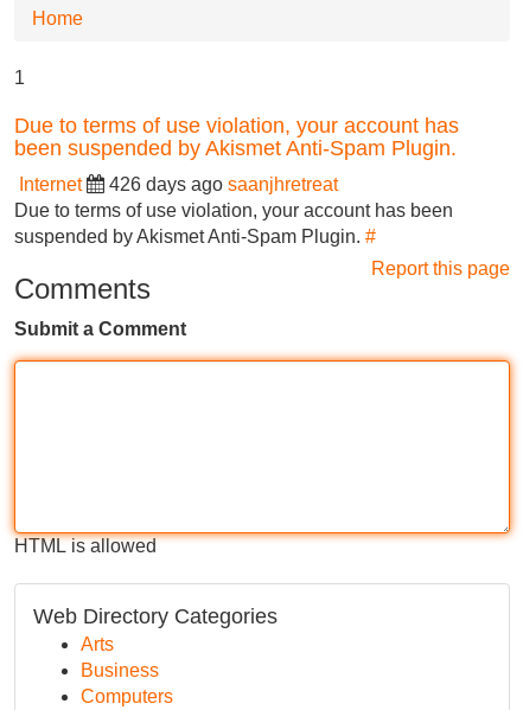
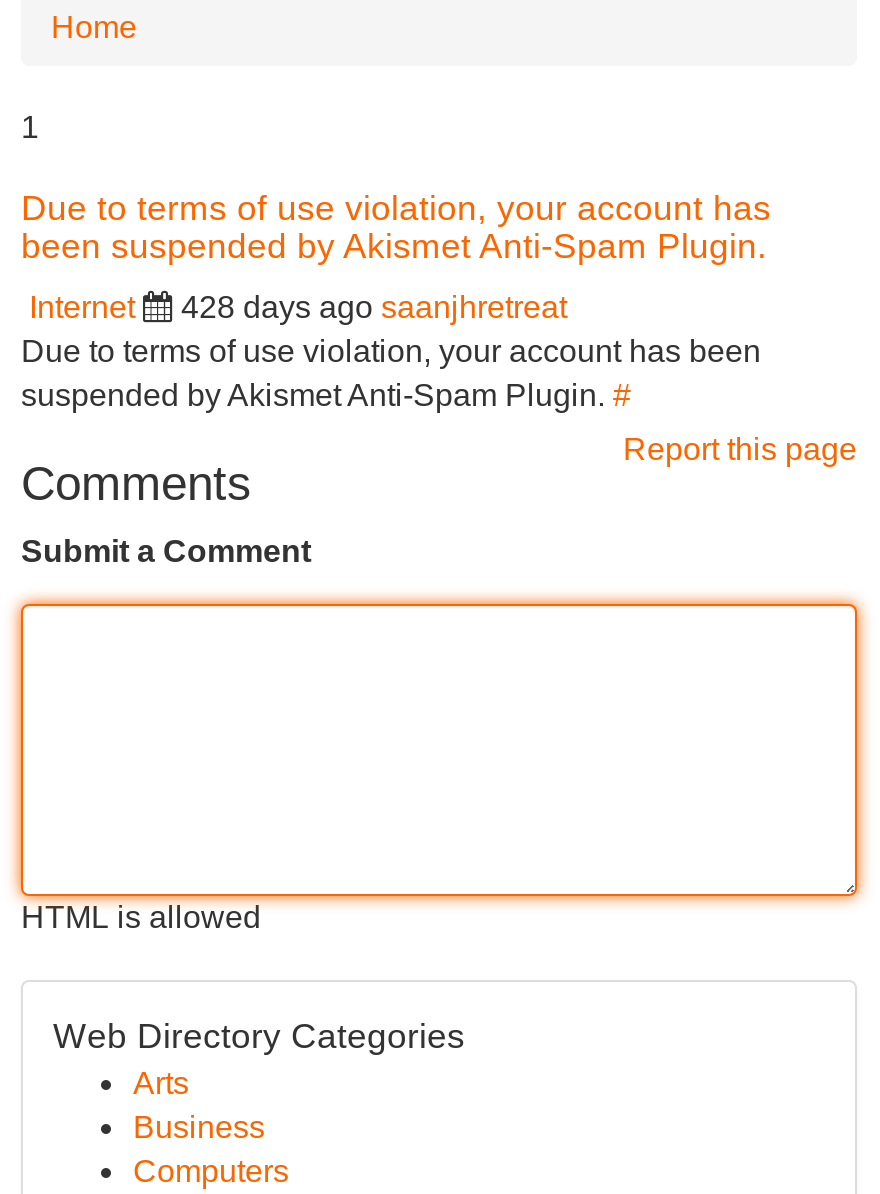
[109,174,338,194] 426 days ago saanjhretreat -> [181,290,567,324] 428 days ago saanjhretreat

